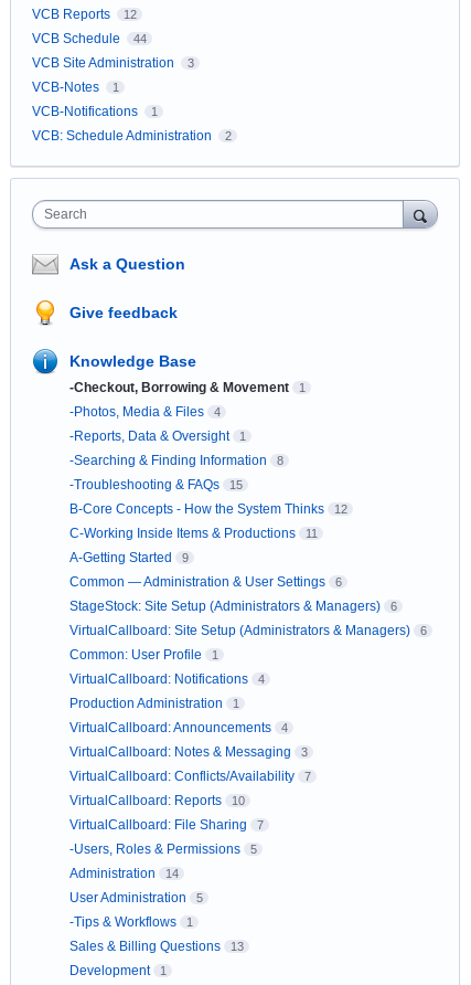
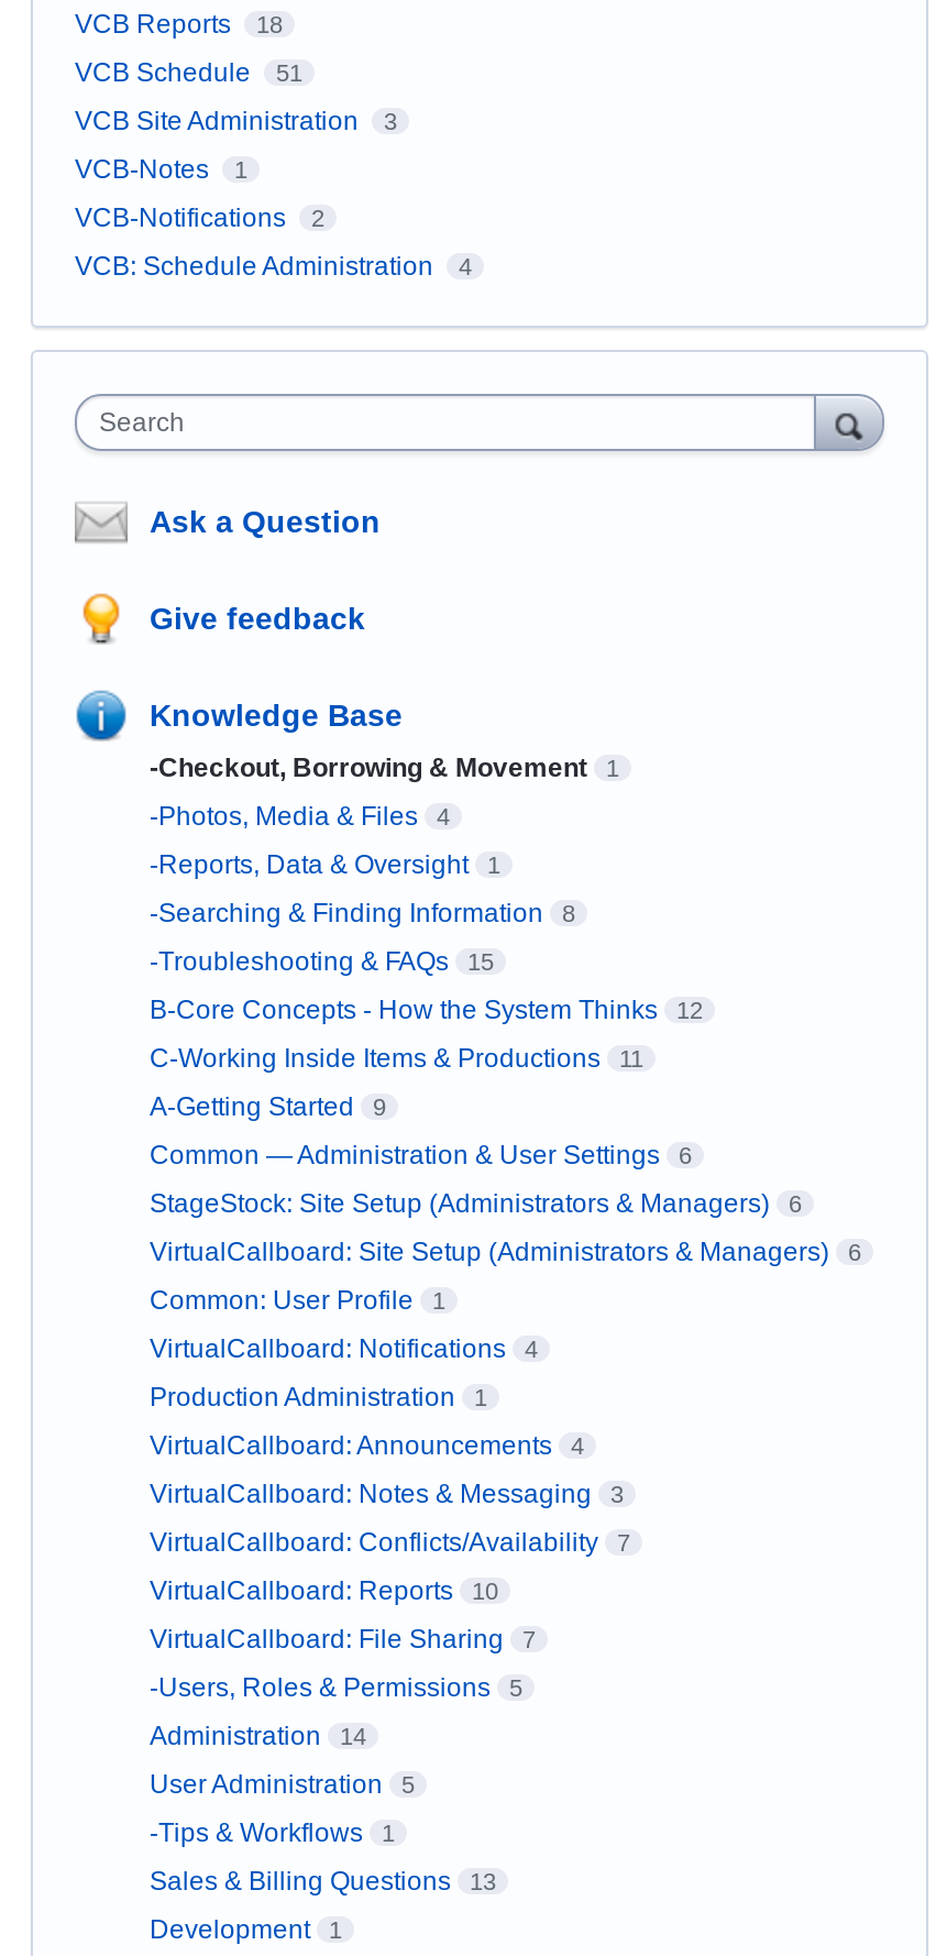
[32,7,136,22] VCB Reports 12 -> [75,9,283,40] VCB Reports 18
[32,31,146,46] VCB Schedule 44 -> [75,57,302,88] VCB Schedule 51
[32,104,157,119] VCB-Notifications 1 -> [75,203,324,233] VCB-Notifications 2
[32,128,231,144] VCB: Schedule Administration 2 -> [75,251,472,282] VCB: Schedule Administration 4

